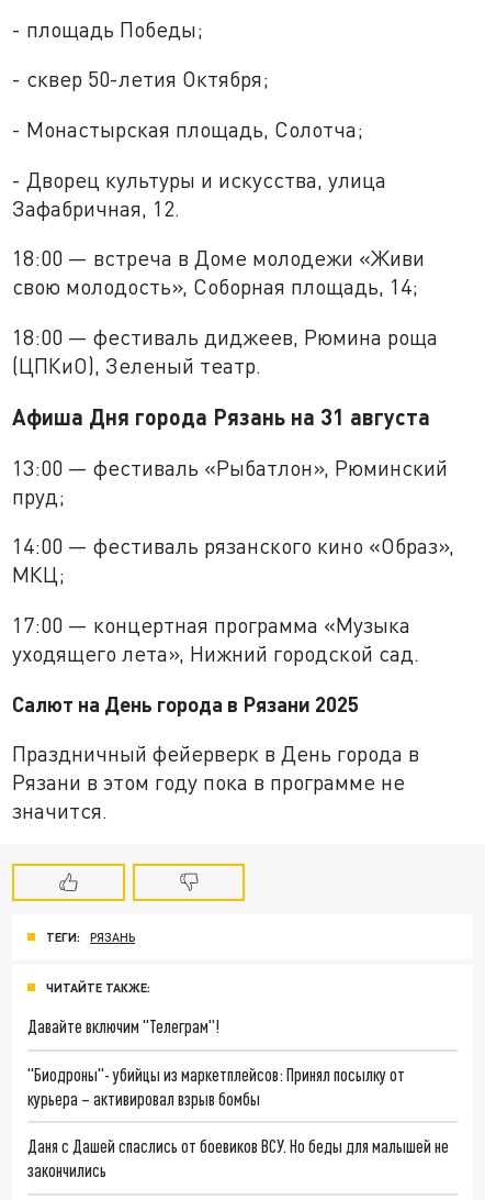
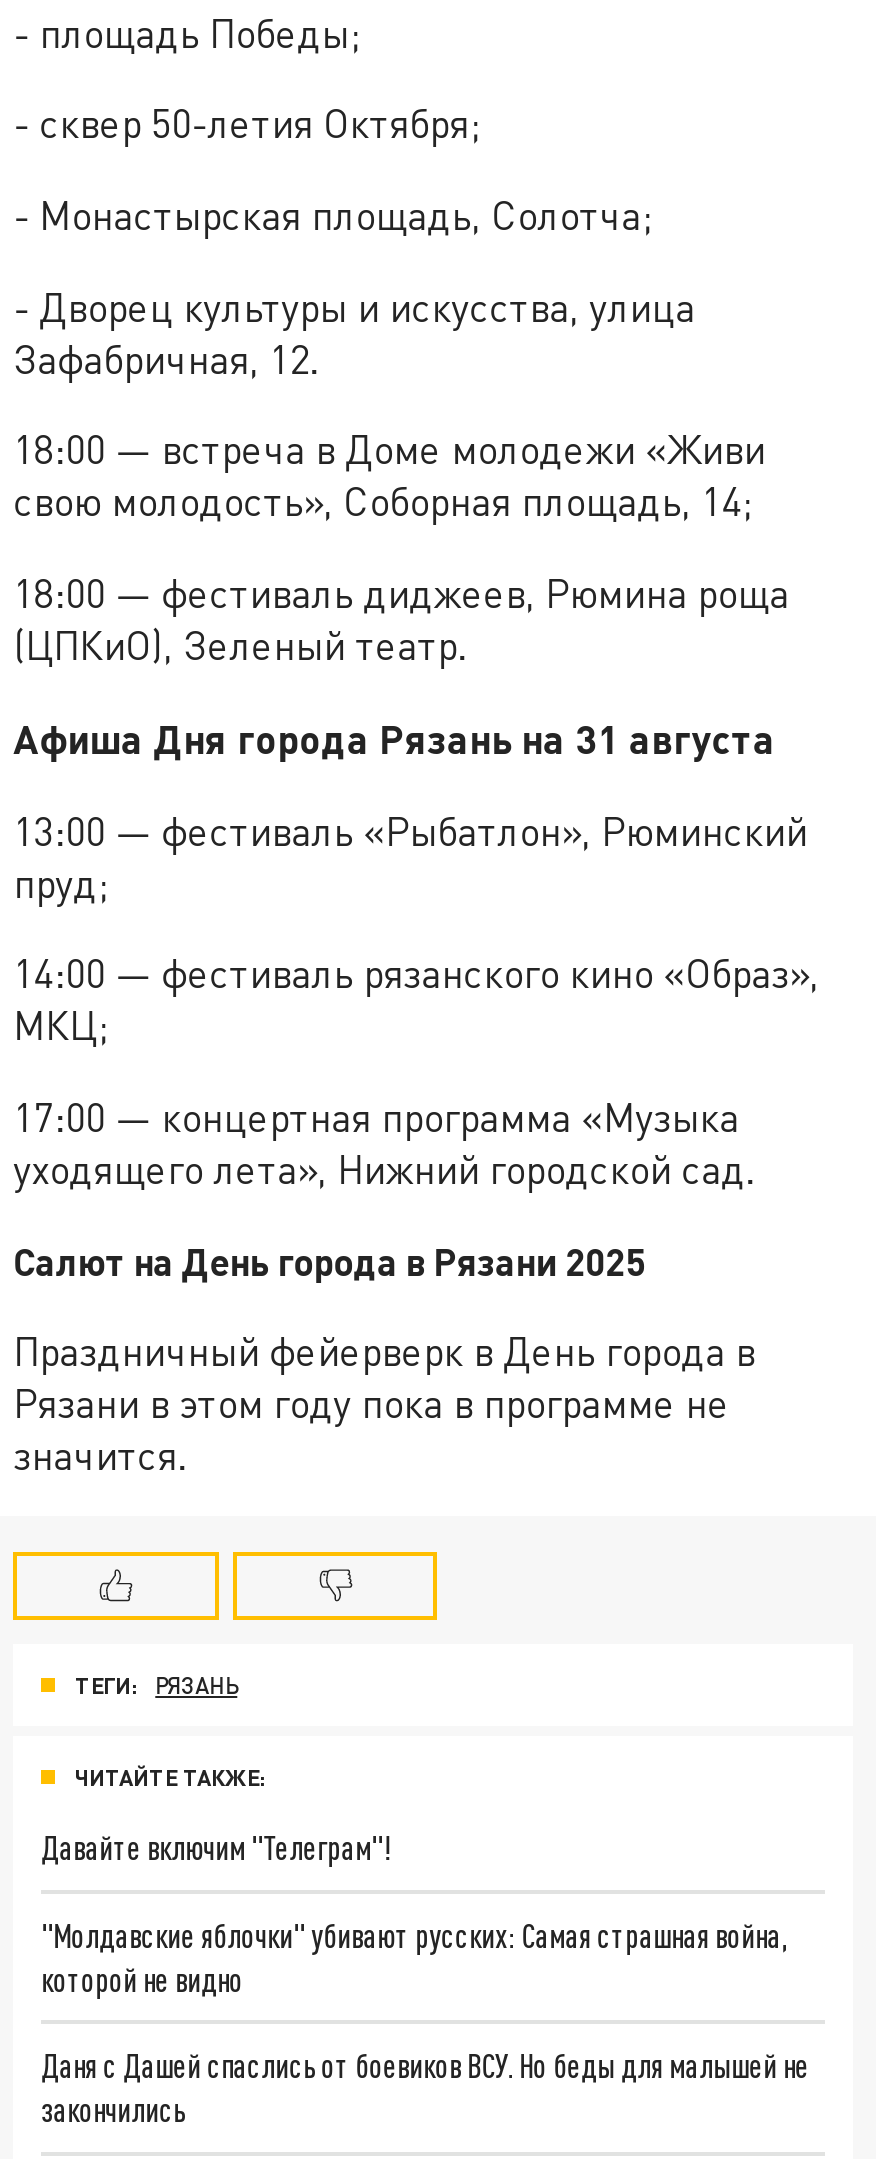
[28,1063,405,1108] "Биодроны"- убийцы из маркетплейсов: Принял посылку от | курьера – активировал взрыв бомбы -> [41,1915,787,1997] "Молдавские яблочки" убивают русских: Самая страшная война, | которой не видно

